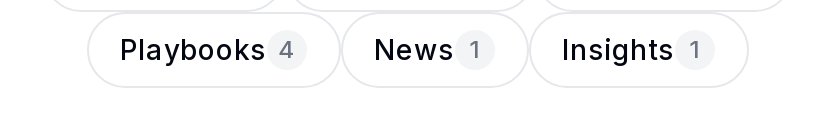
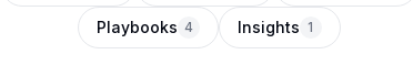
[374,32,479,66] News 1 -> none

